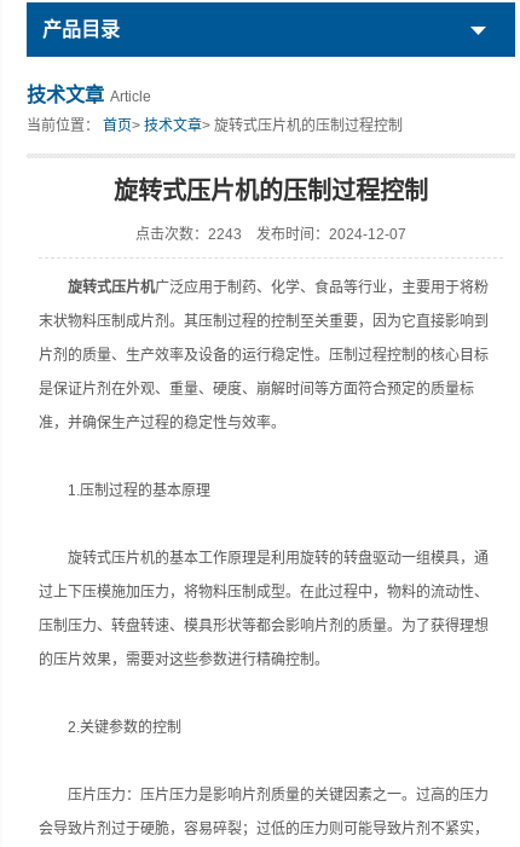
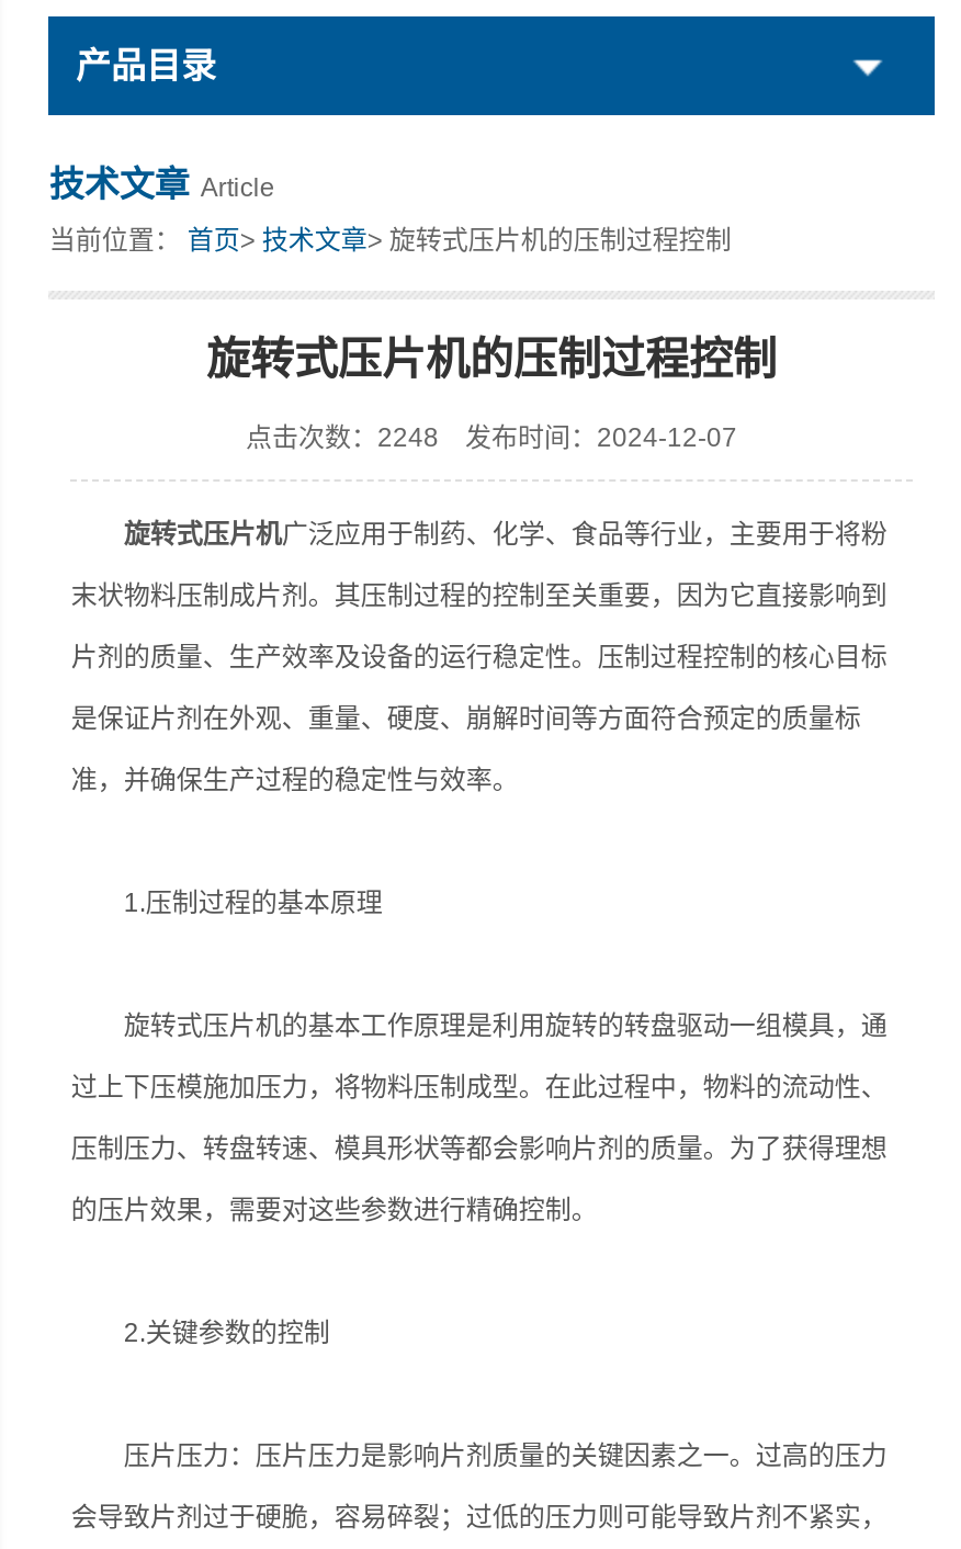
[135,226,406,243] 点击次数：2243 发布时间：2024-12-07 -> [246,422,737,453] 点击次数：2248 发布时间：2024-12-07

